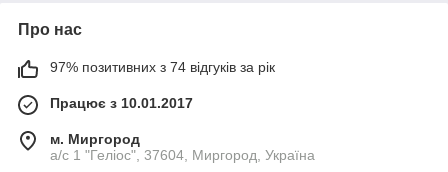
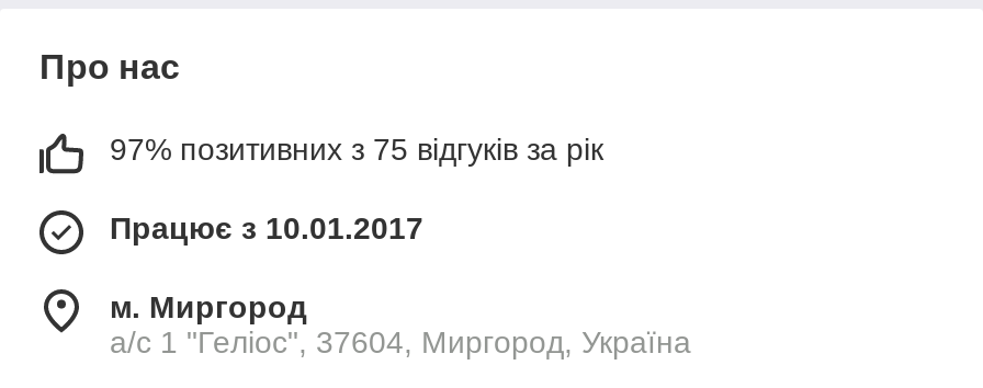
[50,59,275,75] 97% позитивних з 74 відгуків за рік -> [110,132,603,167] 97% позитивних з 75 відгуків за рік

